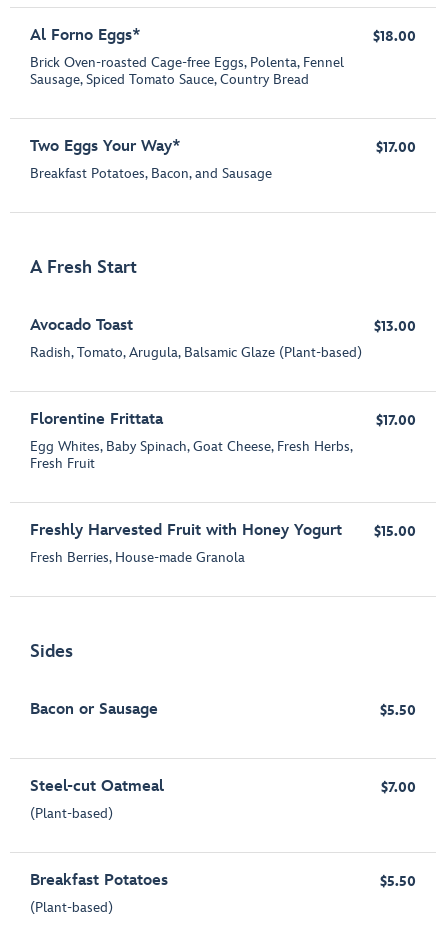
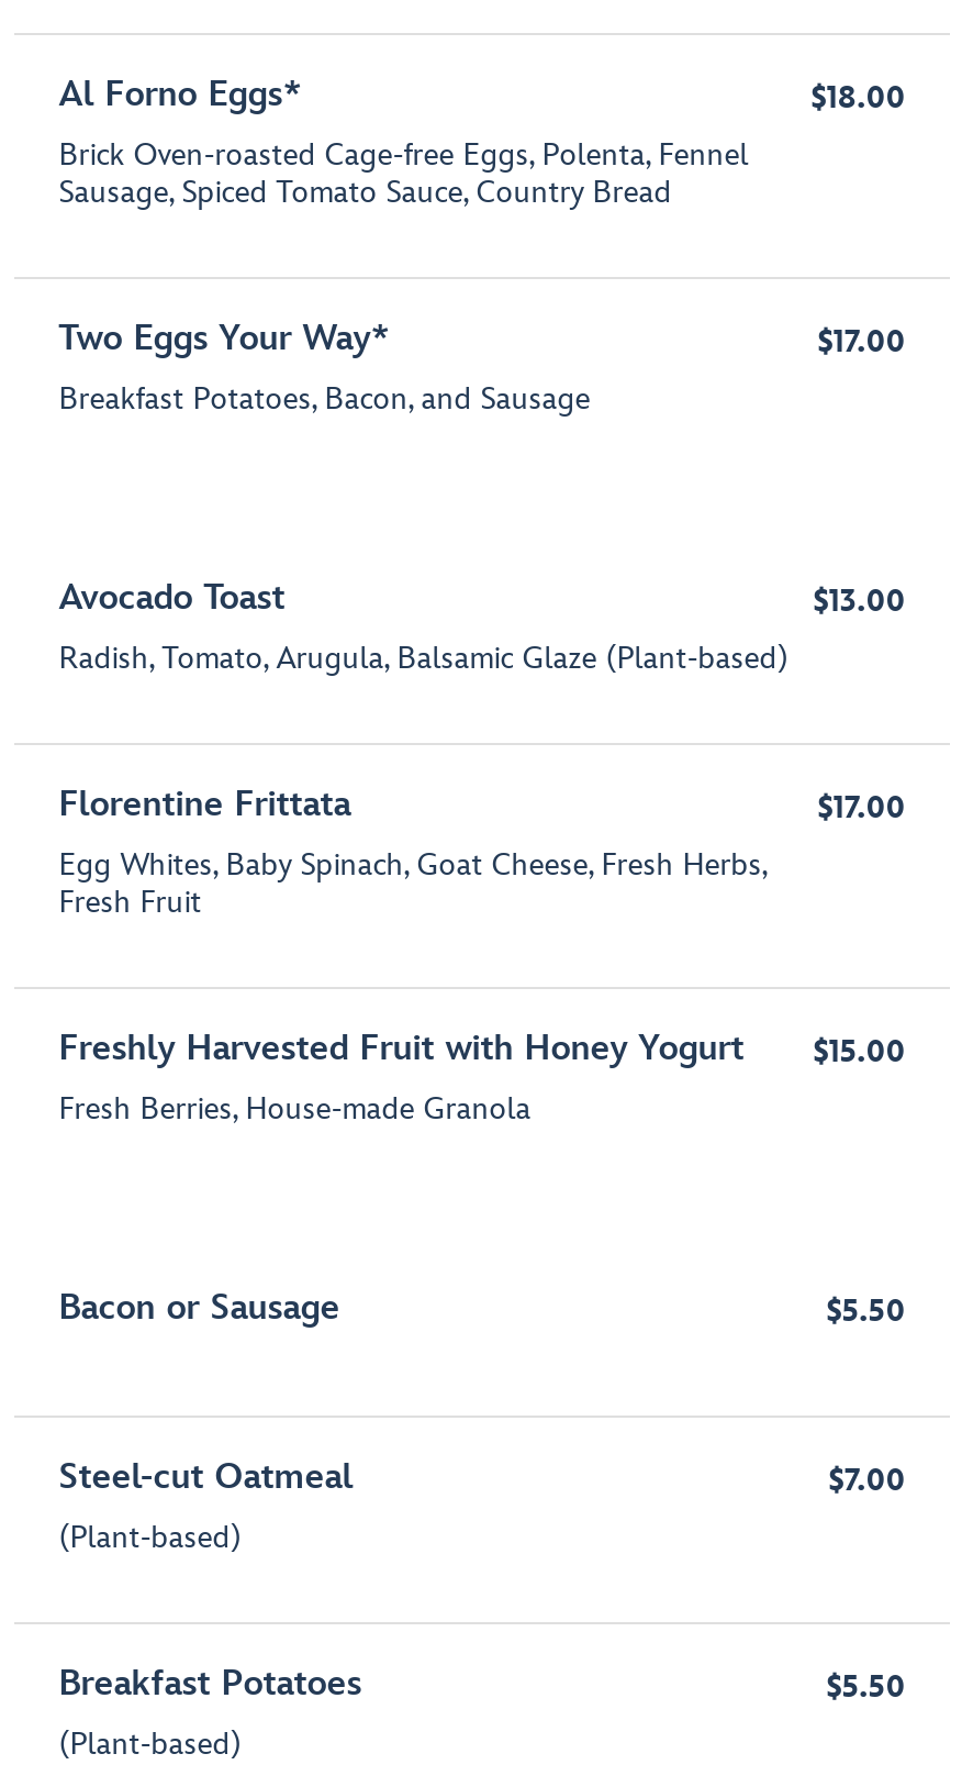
[30,257,137,278] A Fresh Start -> none
[30,641,73,662] Sides -> none

